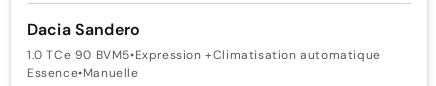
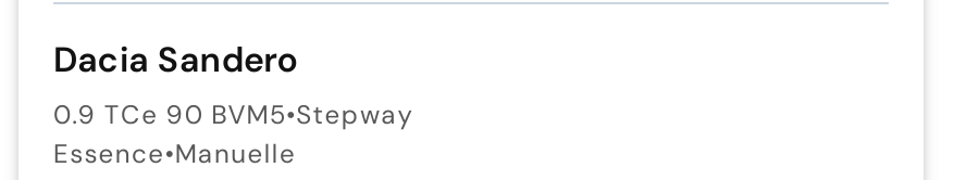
[27,47,381,63] 1.0 TCe 90 BVM5•Expression +Climatisation automatique -> [53,97,414,132] 0.9 TCe 90 BVM5•Stepway

